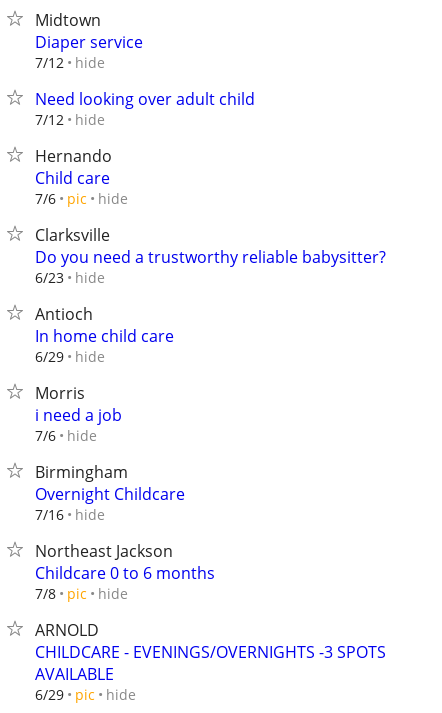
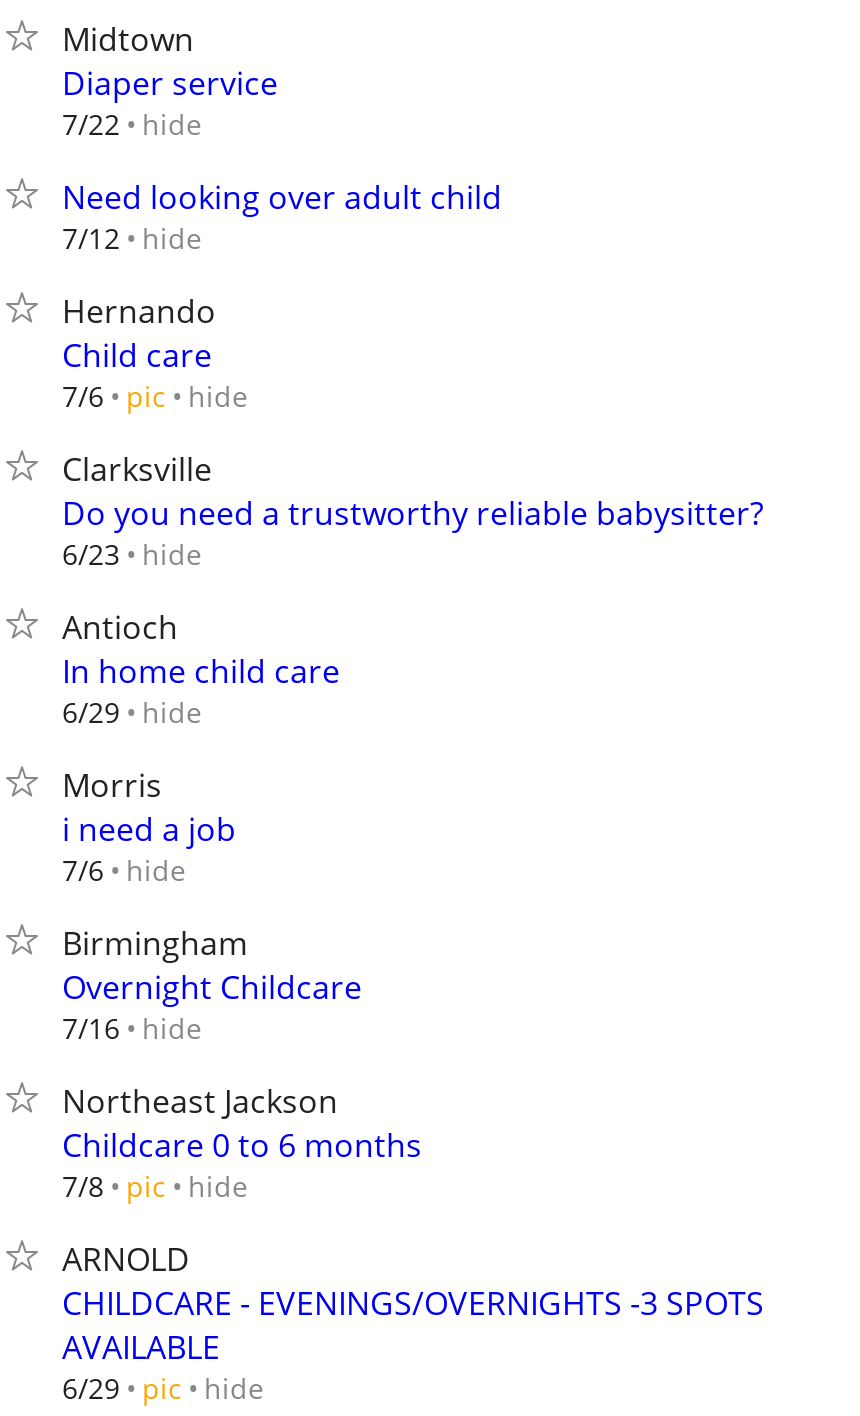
[35,52,105,72] 7/12 hide -> [62,104,202,143] 7/22 hide

